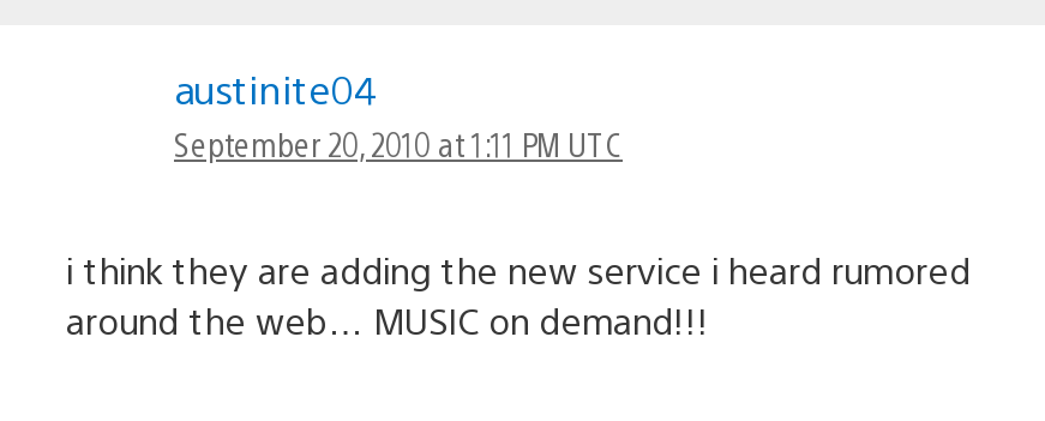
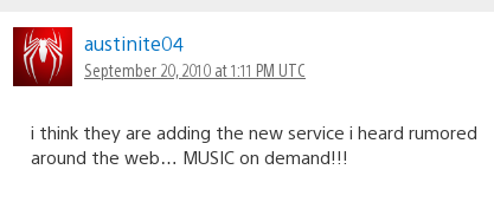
none -> [12,26,73,87] [image]

